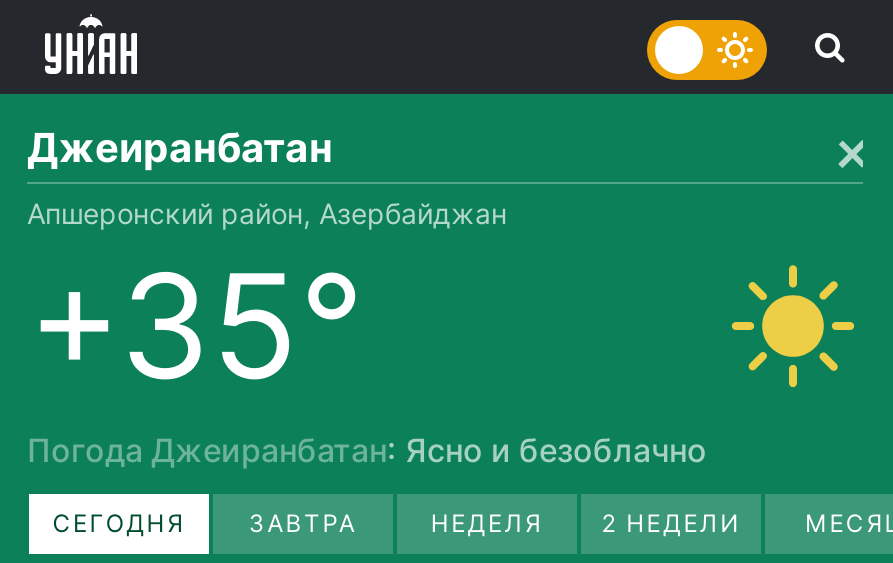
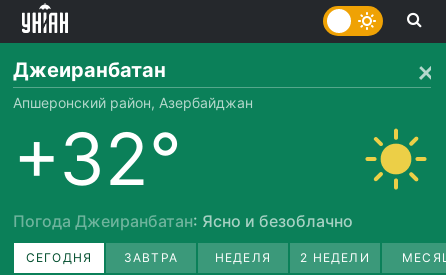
[27,238,365,412] +35° -> [13,115,182,202] +32°

